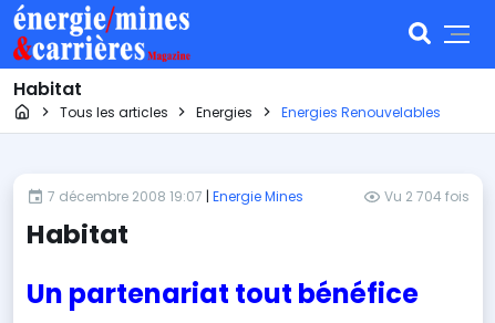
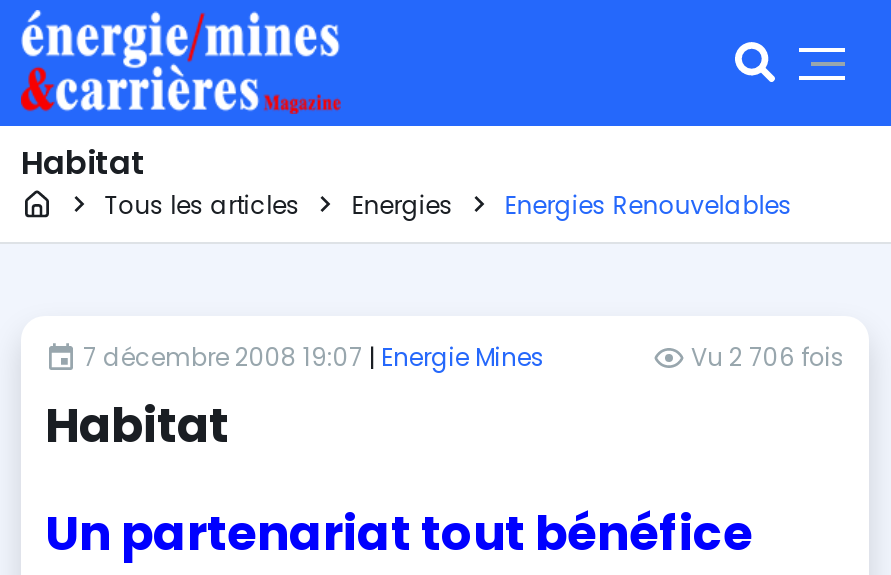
[381,187,470,206] Vu 2 704 fois -> [685,340,845,374] Vu 2 706 fois

